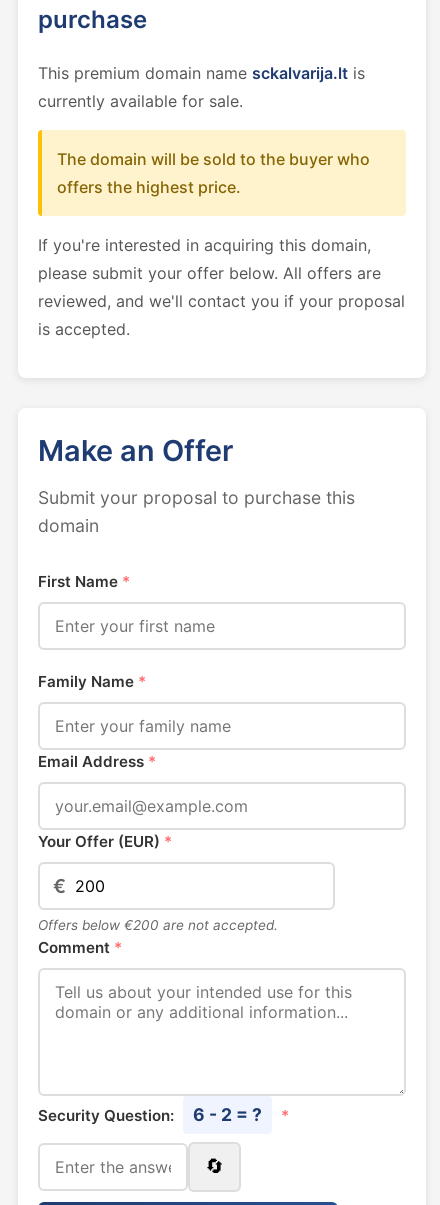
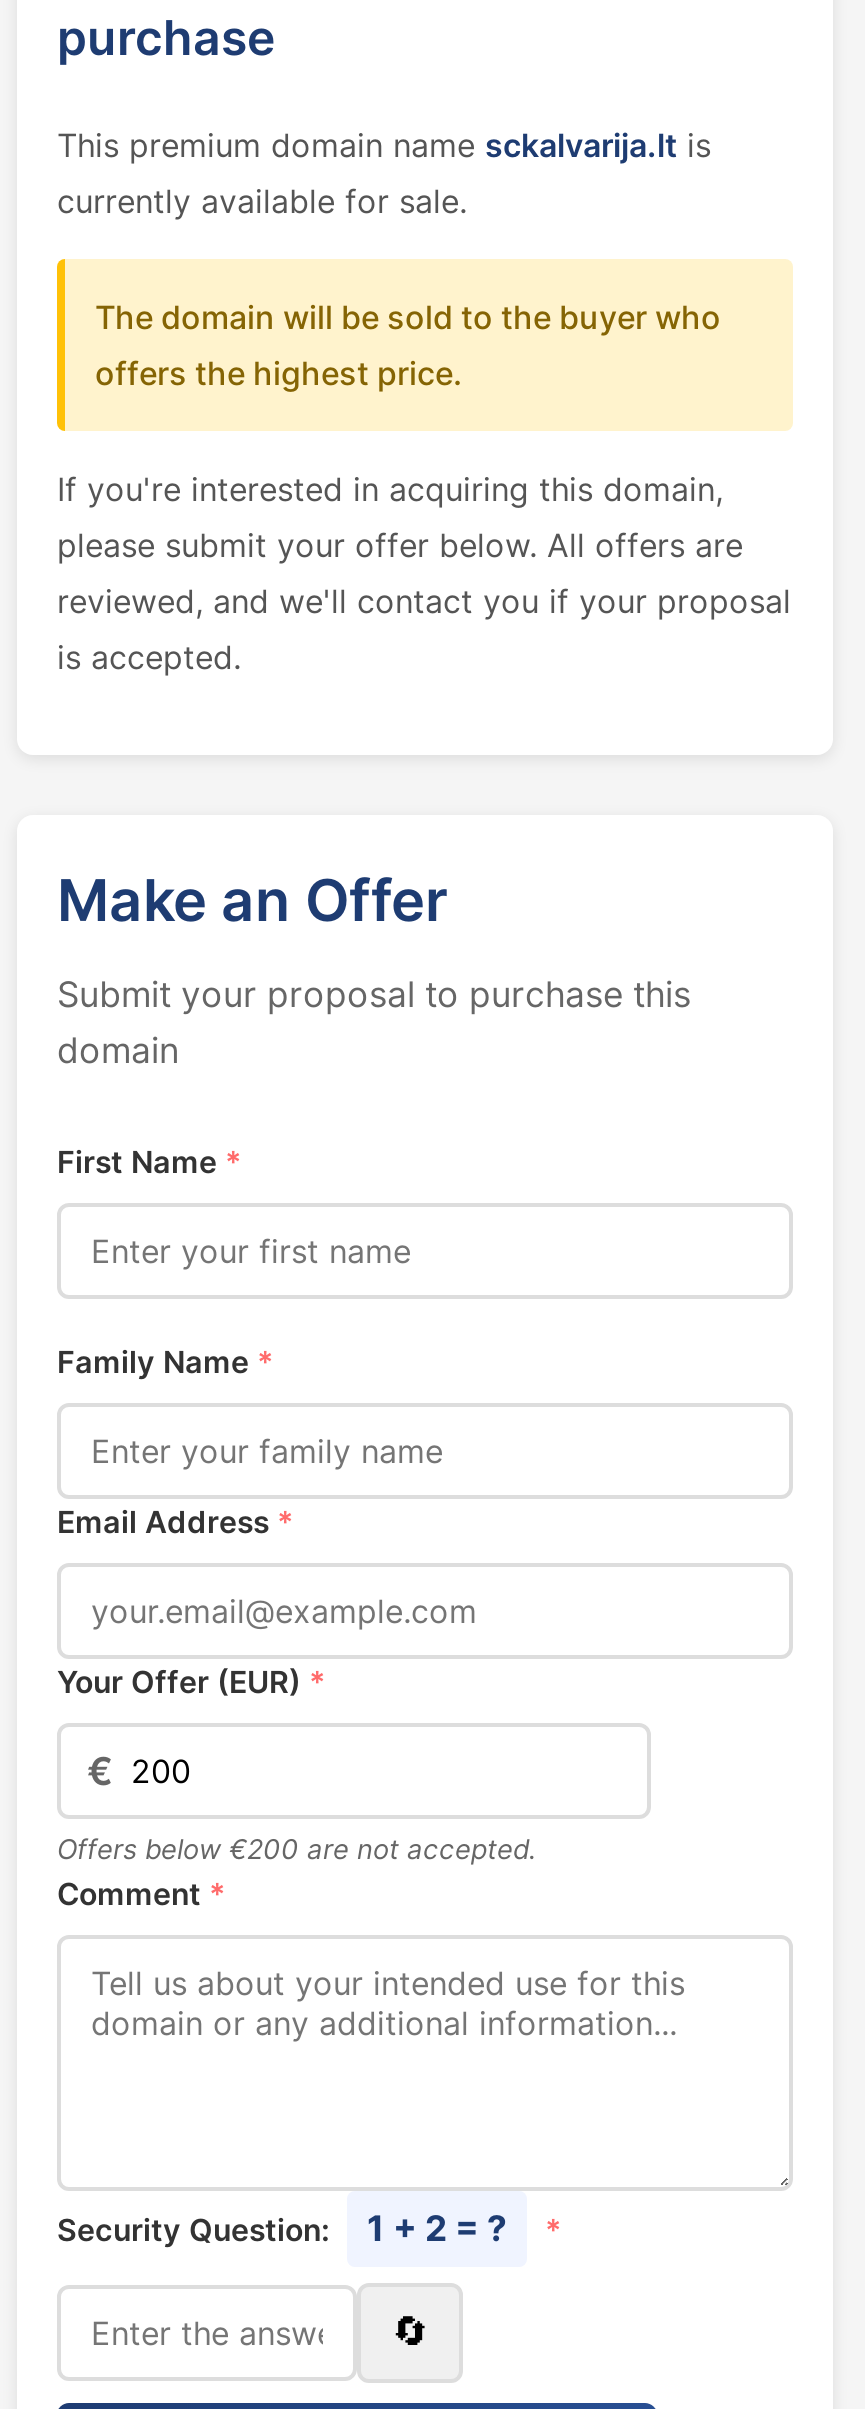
[193,1104,262,1125] 6 - 2 = ? -> [367,2207,507,2249] 1 + 2 = ?

